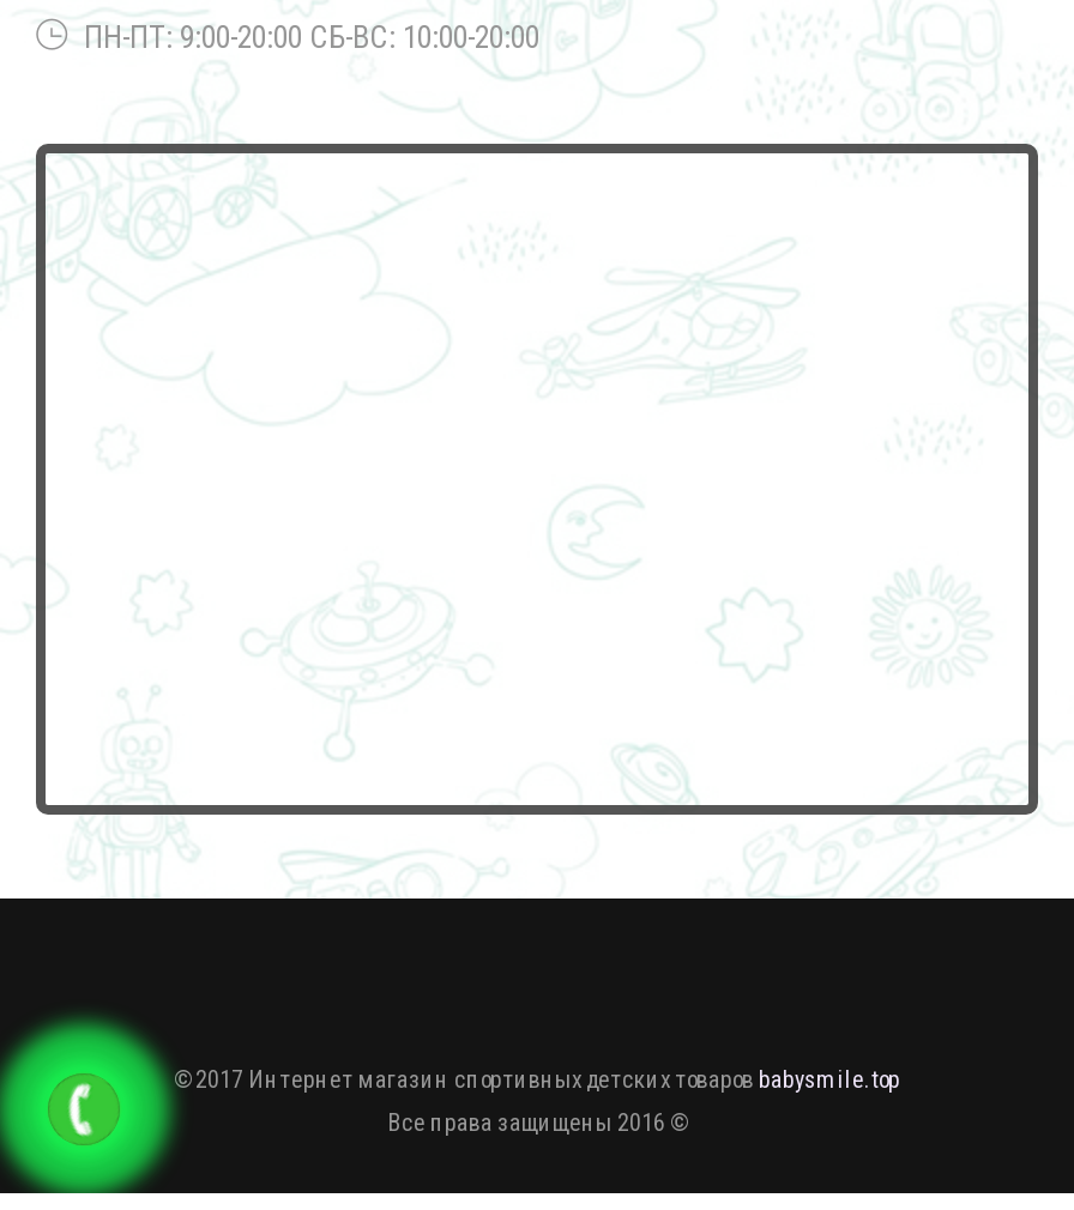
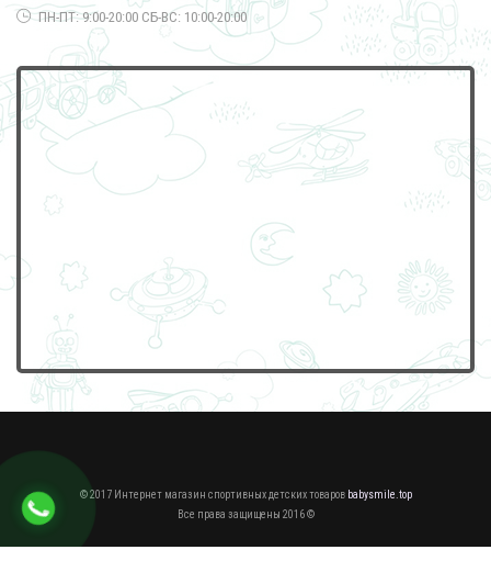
[7,1018,175,1193] [image] -> [3,468,79,547] [image]

